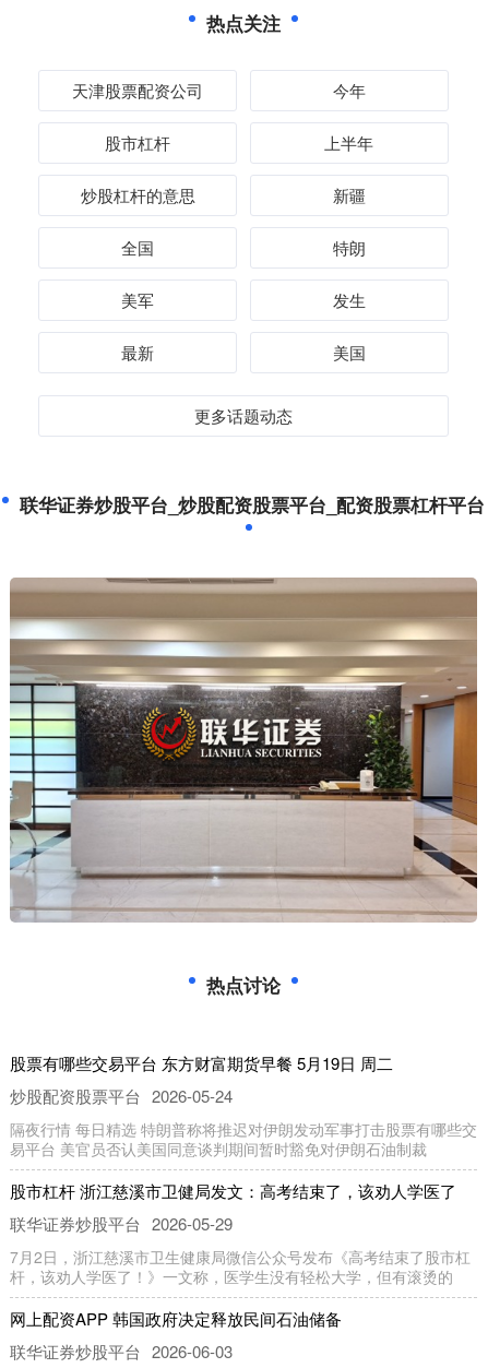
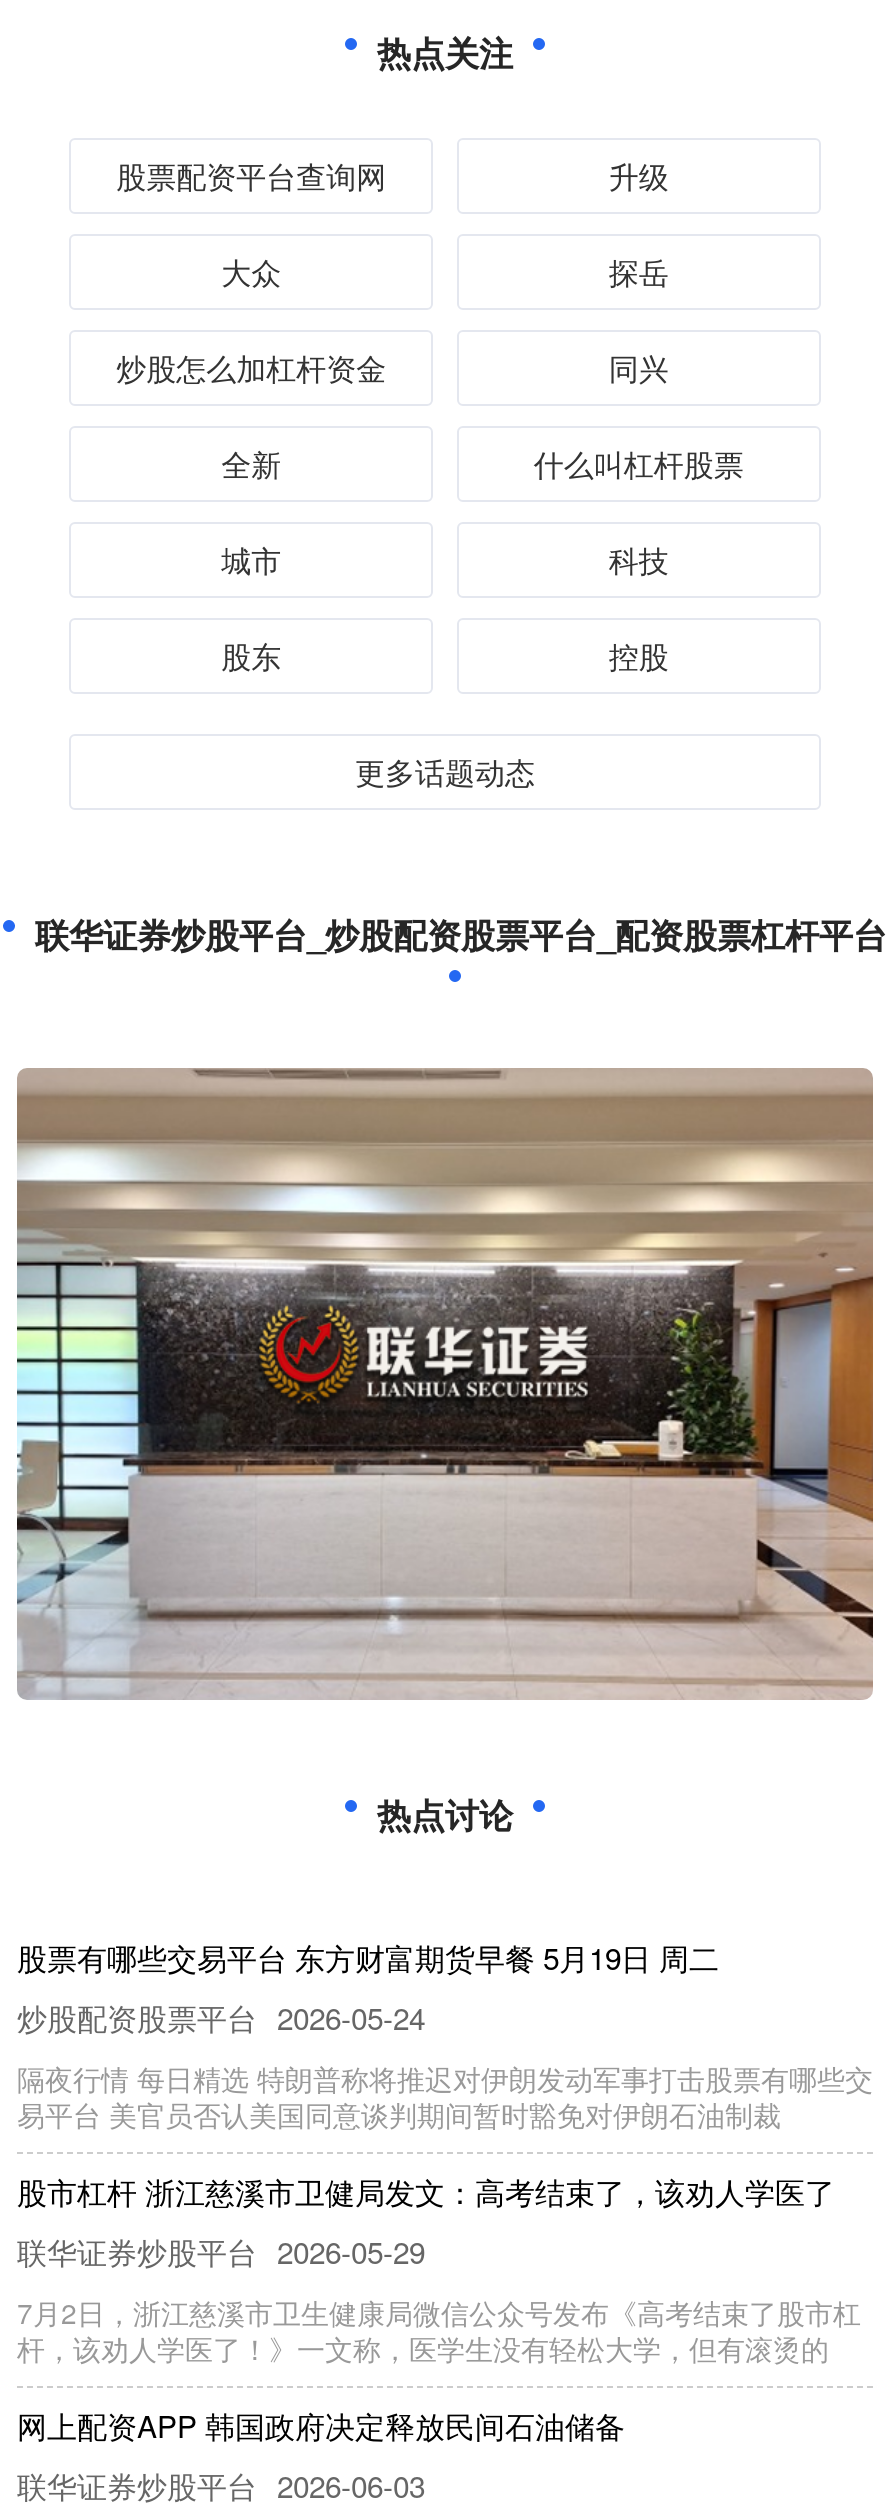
[72,79,366,102] 天津股票配资公司 | 今年 -> [116,154,669,196] 股票配资平台查询网 | 升级
[105,131,374,154] 股市杠杆 | 上半年 -> [221,250,669,292] 大众 | 探岳
[80,183,366,206] 炒股杠杆的意思 | 新疆 -> [116,346,669,388] 炒股怎么加杠杆资金 | 同兴
[121,236,366,259] 全国 | 特朗 -> [221,442,744,484] 全新 | 什么叫杠杆股票
[121,288,366,311] 美军 | 发生 -> [221,538,669,580] 城市 | 科技
[121,341,366,364] 最新 | 美国 -> [221,634,669,676] 股东 | 控股

